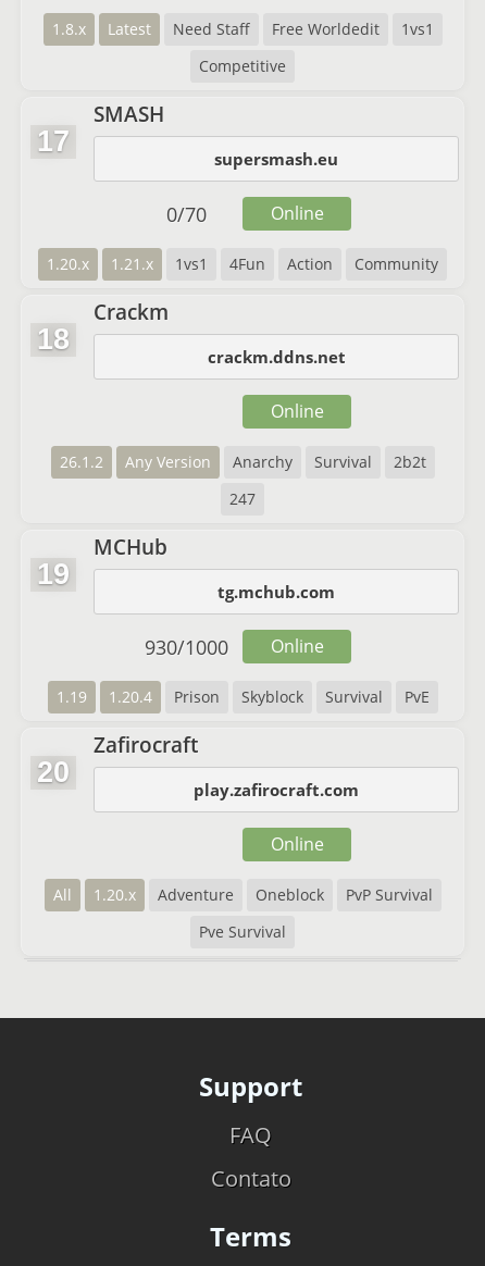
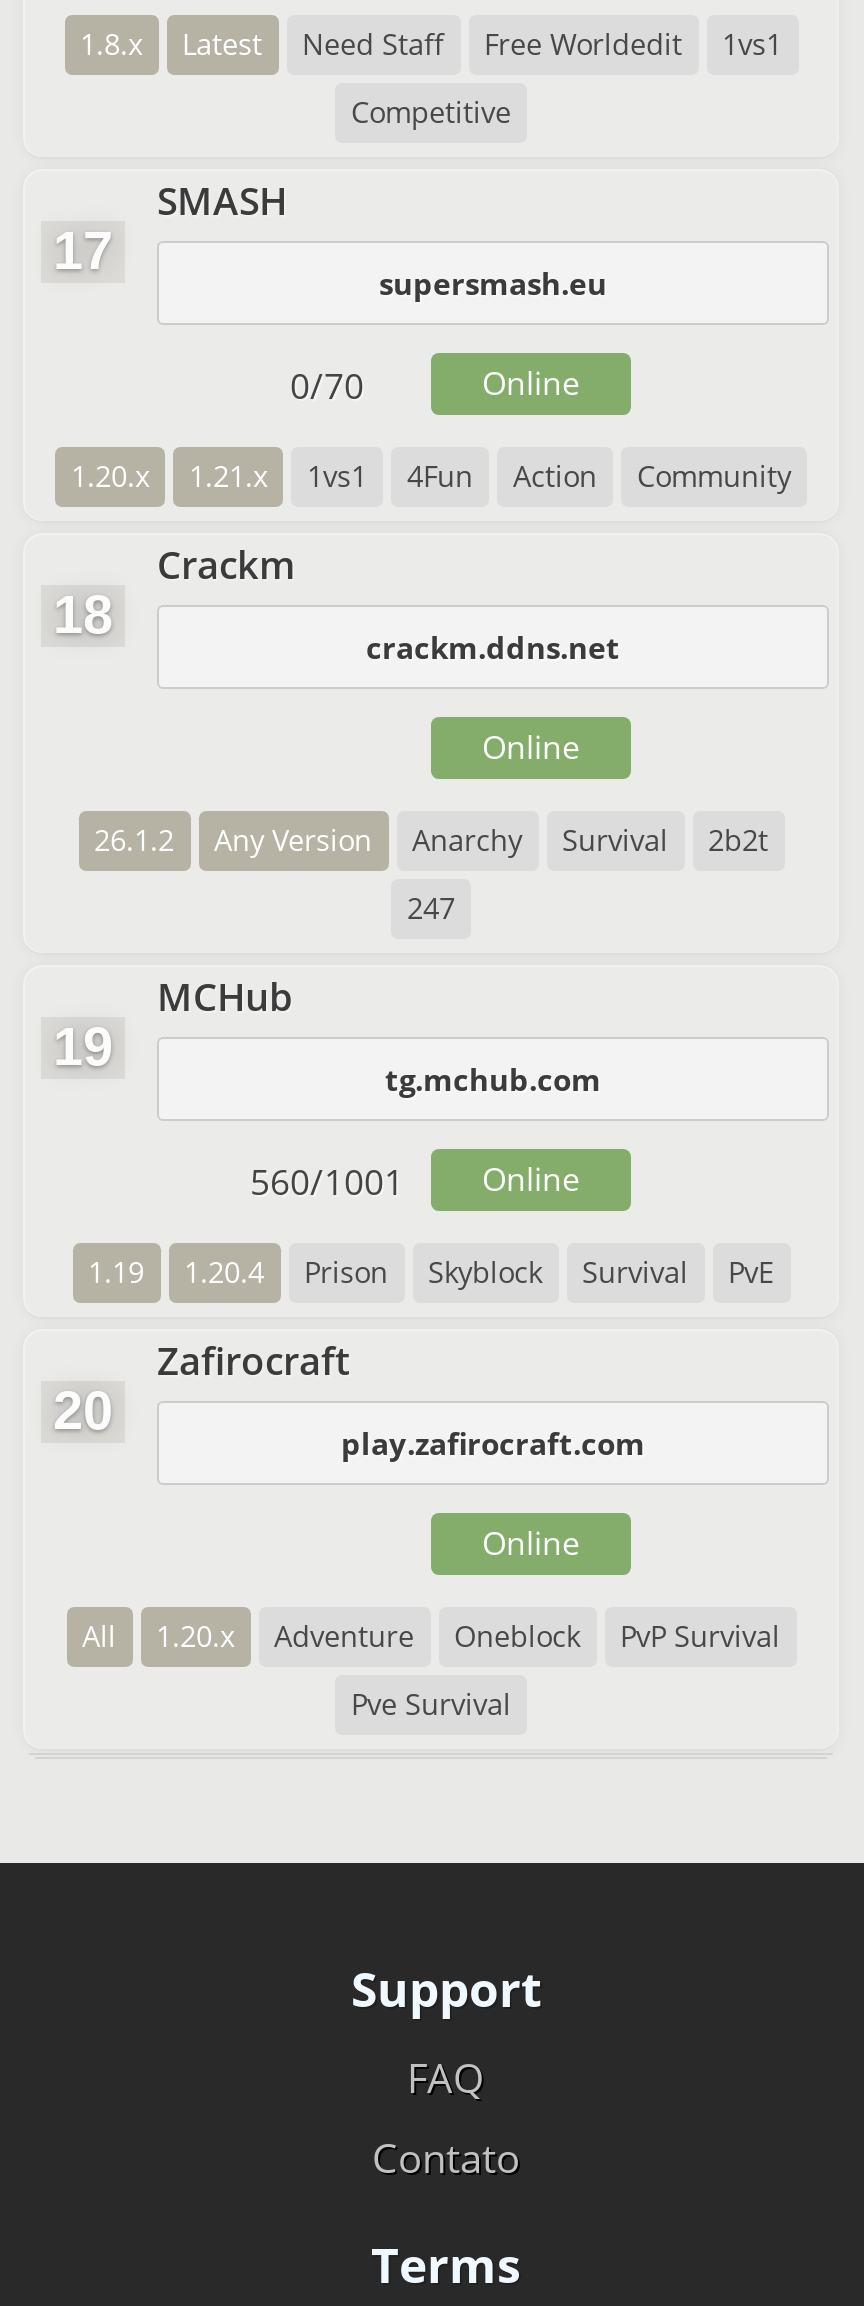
[144,634,324,660] 930/1000 Online -> [250,1156,580,1204] 560/1001 Online

